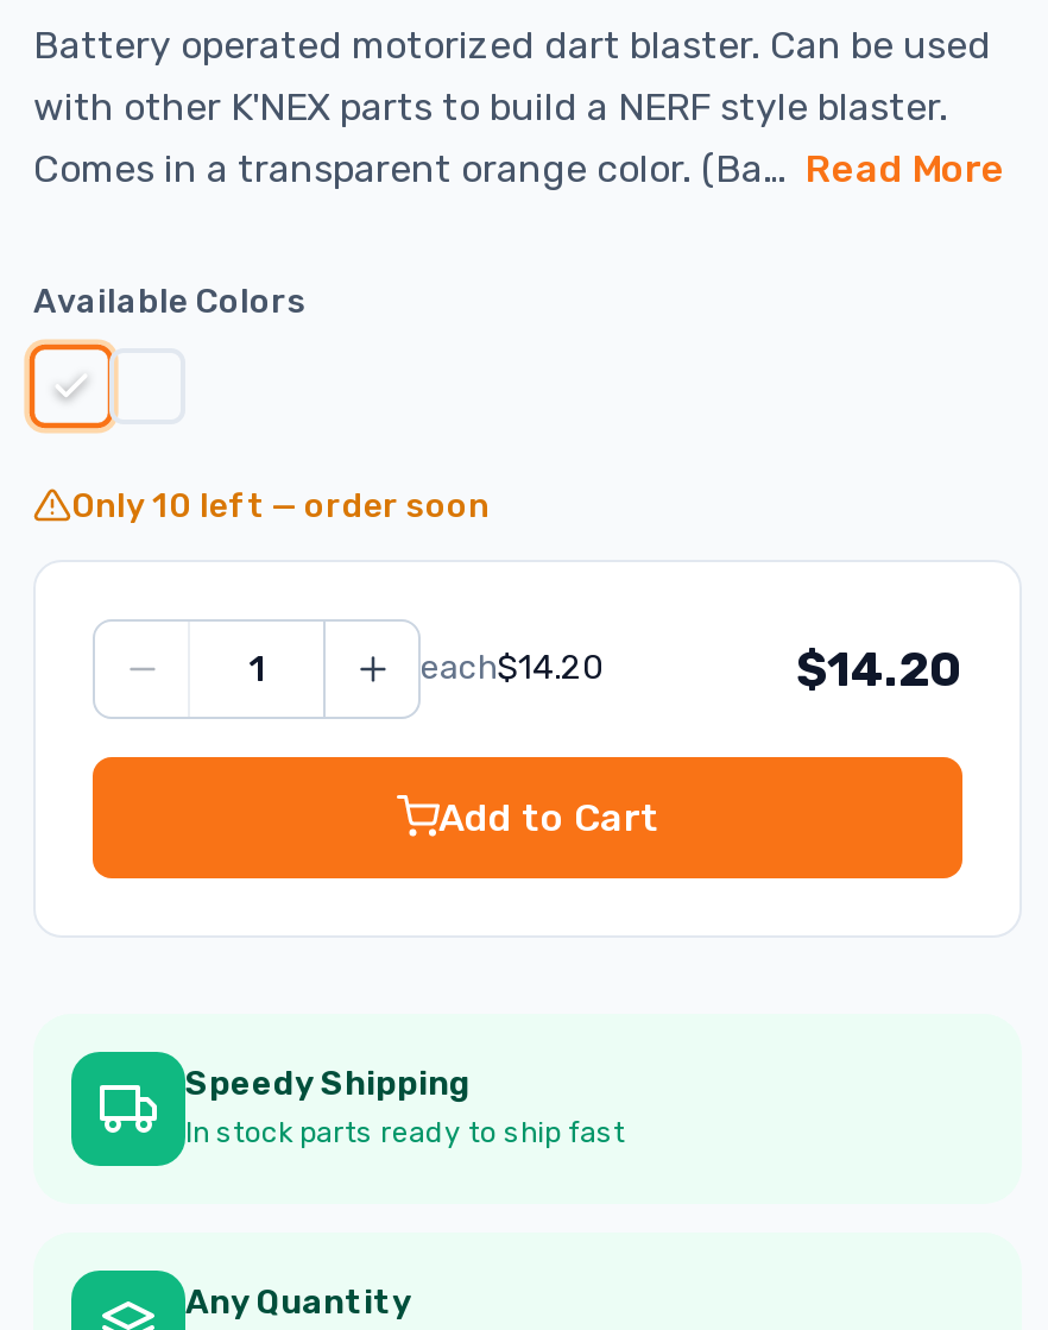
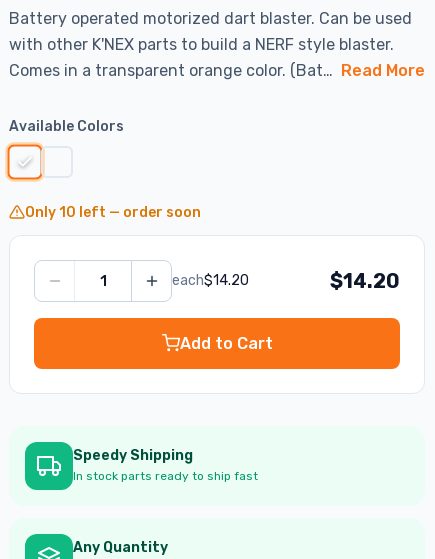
[33,145,1005,191] Comes in a transparent orange color. (Ba… Read More -> [9,61,425,80] Comes in a transparent orange color. (Bat… Read More

